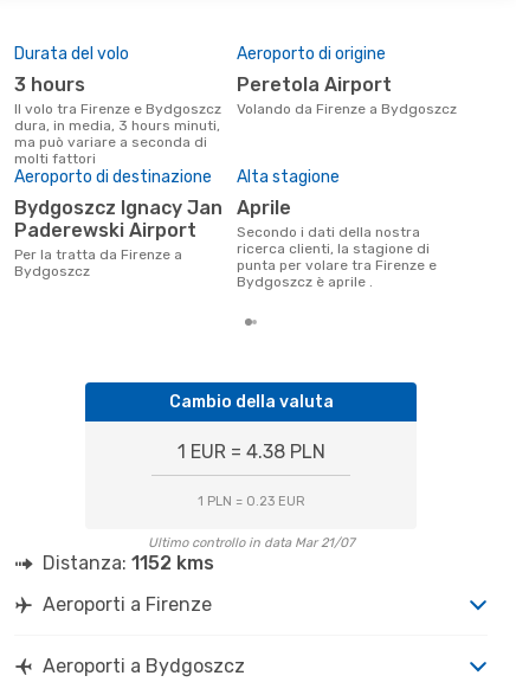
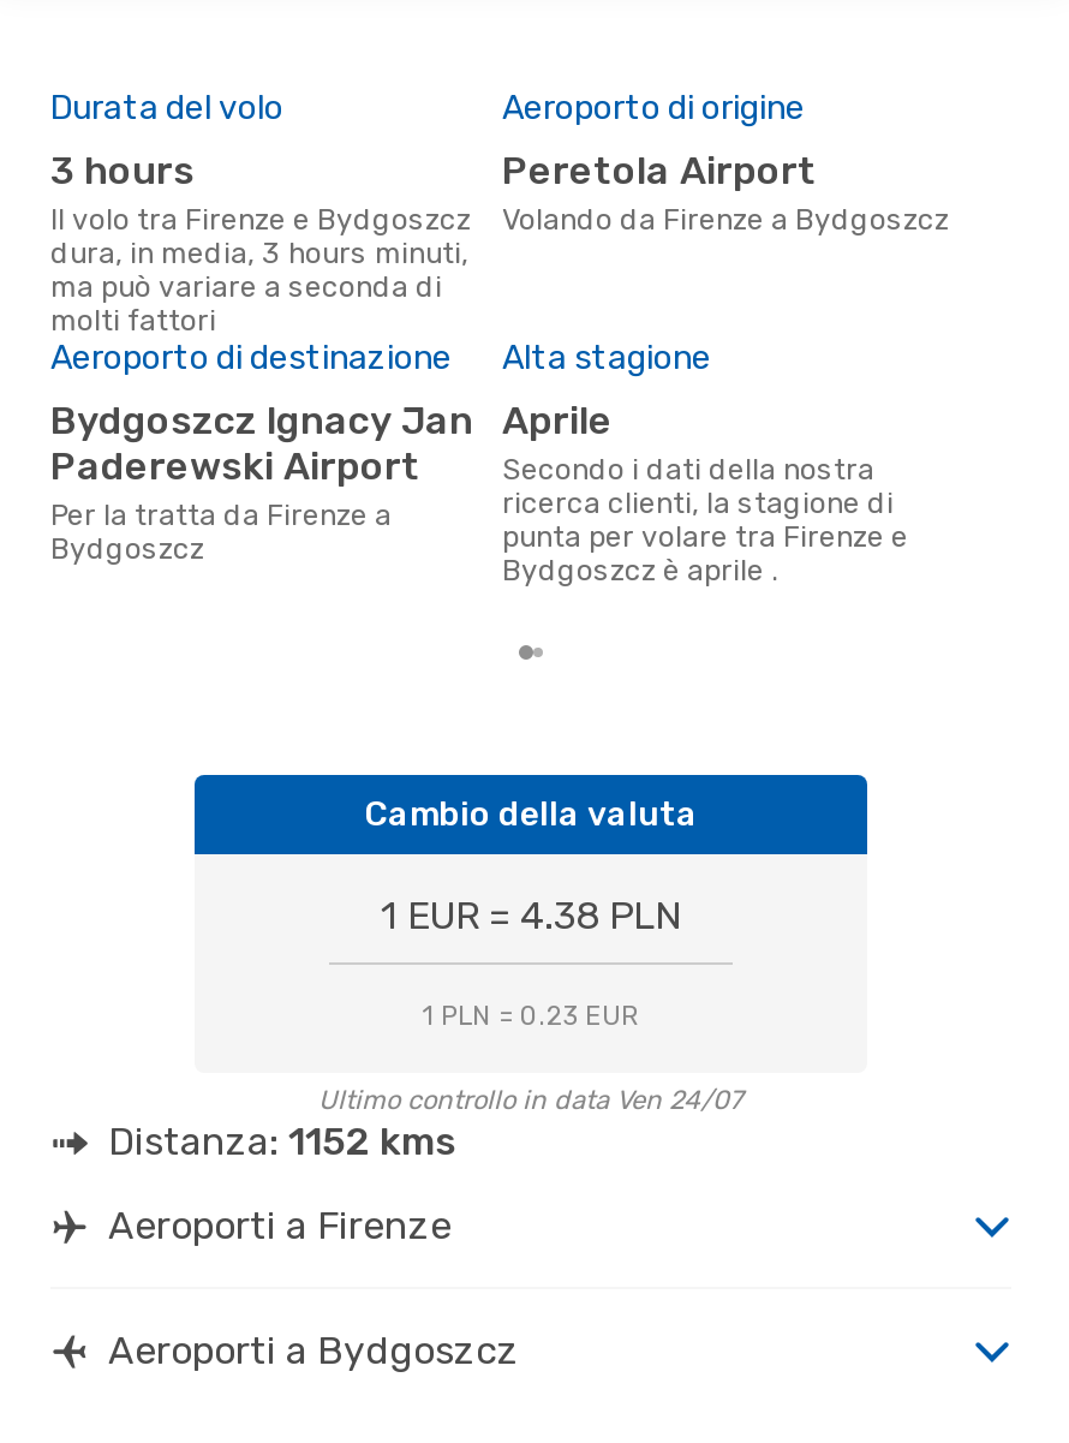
[147,535,354,550] Ultimo controllo in data Mar 21/07 -> [318,1084,743,1116] Ultimo controllo in data Ven 24/07

